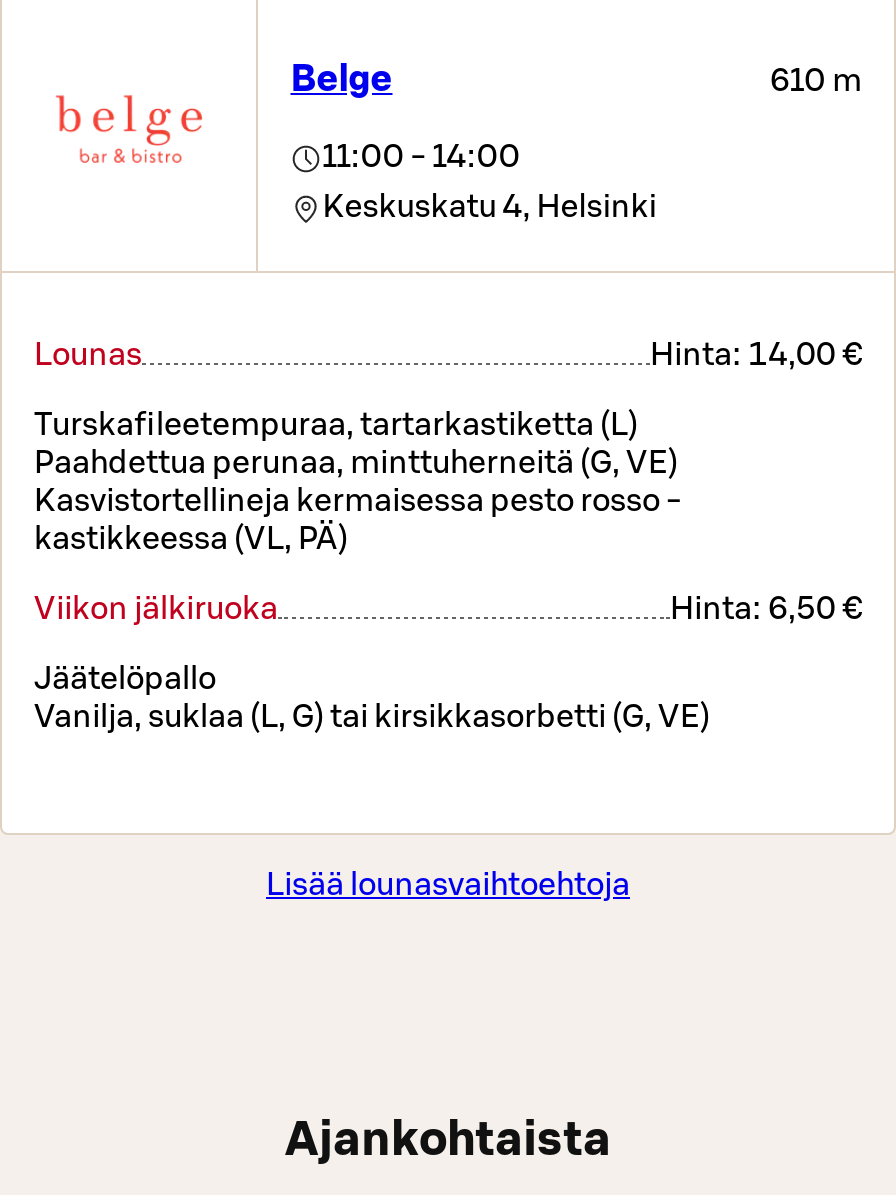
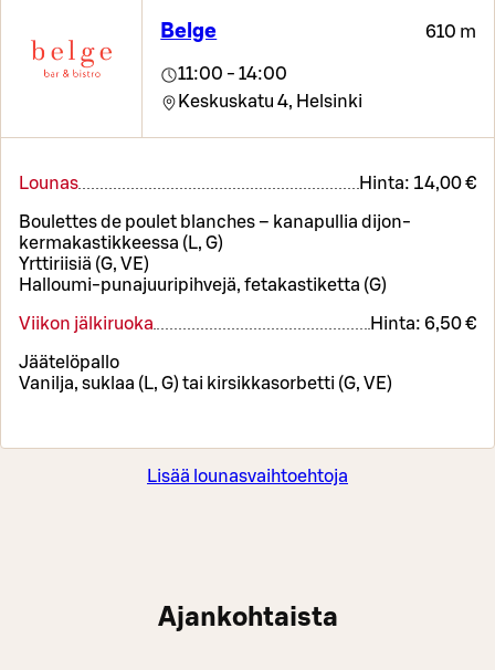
[34,410,682,556] Turskafileetempuraa, tartarkastiketta (L) | Paahdettua perunaa, minttuherneitä (G, VE) | Kasvistortellineja kermaisessa pesto rosso - | kastikkeessa (VL, PÄ) -> [19,214,411,295] Boulettes de poulet blanches – kanapullia dijon- | kermakastikkeessa (L, G) | Yrttiriisiä (G, VE) | Halloumi-punajuuripihvejä, fetakastiketta (G)

